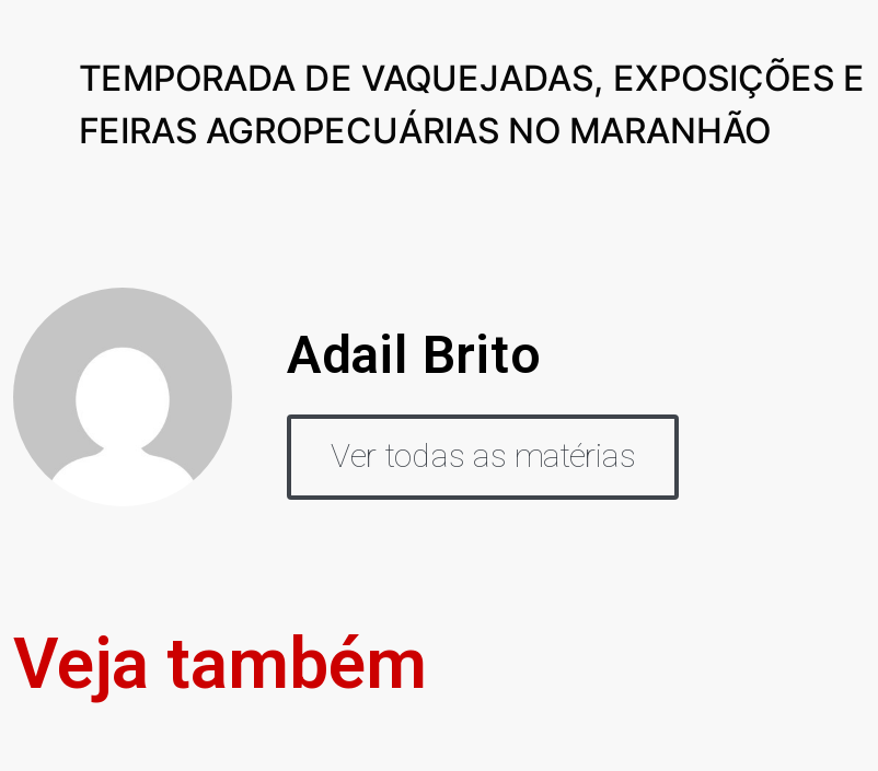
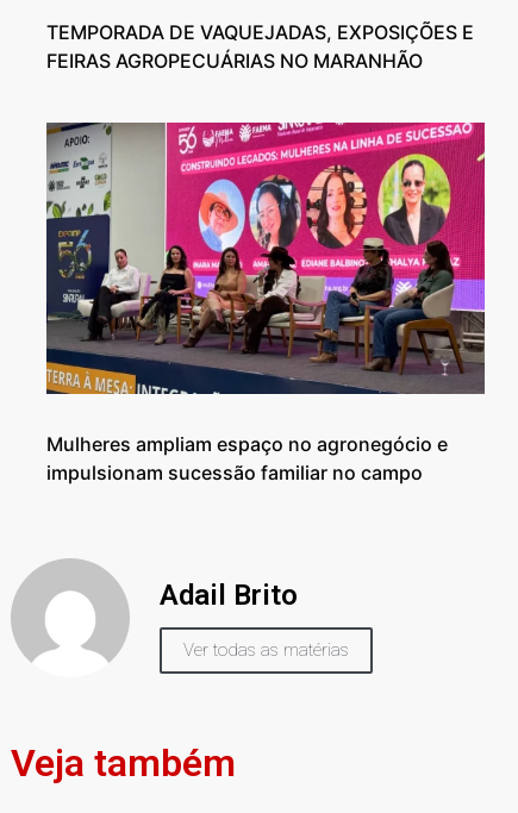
none -> [45,121,486,485] [image] | Mulheres ampliam espaço no agronegócio e | impulsionam sucessão familiar no campo

